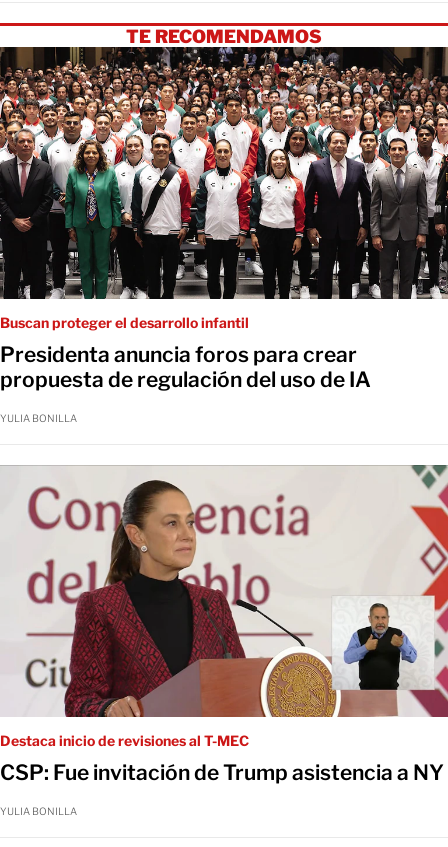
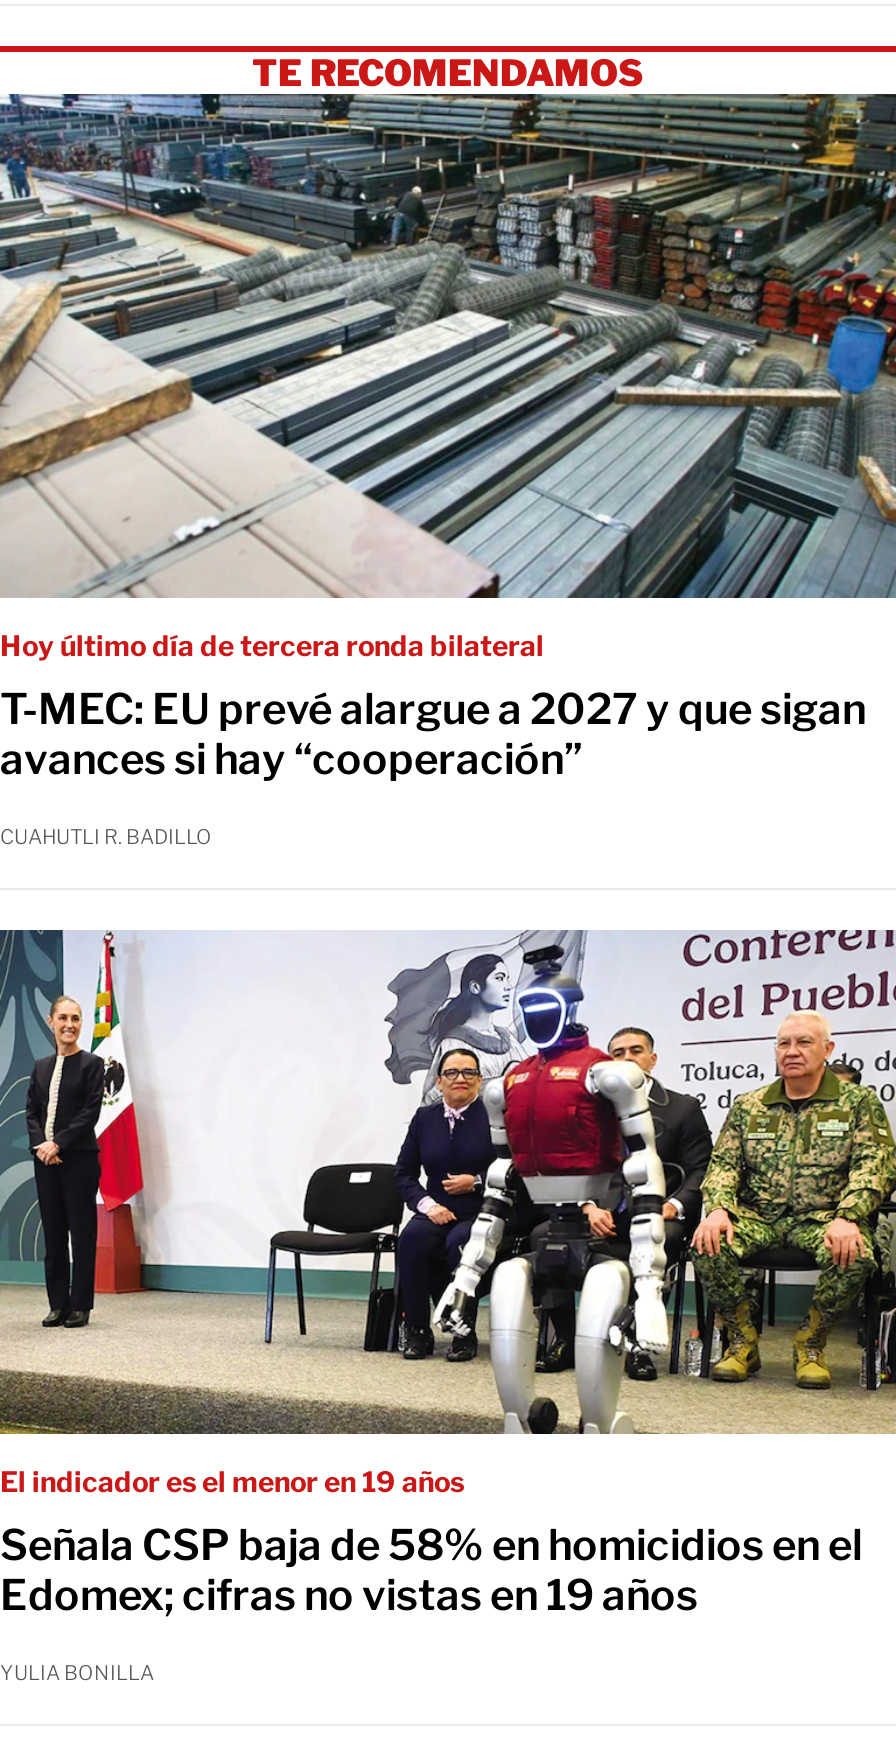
[0,46,445,392] [image] | Buscan proteger el desarrollo infantil | Presidenta anuncia foros para crear | propuesta de regulación del uso de IA -> [0,92,890,784] [image] | Hoy último día de tercera ronda bilateral | T-MEC: EU prevé alargue a 2027 y que sigan | avances si hay “cooperación”
[0,412,77,424] YULIA BONILLA -> [0,824,212,848] CUAHUTLI R. BADILLO
[0,465,445,785] [image] | Destaca inicio de revisiones al T-MEC | CSP: Fue invitación de Trump asistencia a NY -> [0,928,890,1620] [image] | El indicador es el menor en 19 años | Señala CSP baja de 58% en homicidios en el | Edomex; cifras no vistas en 19 años

